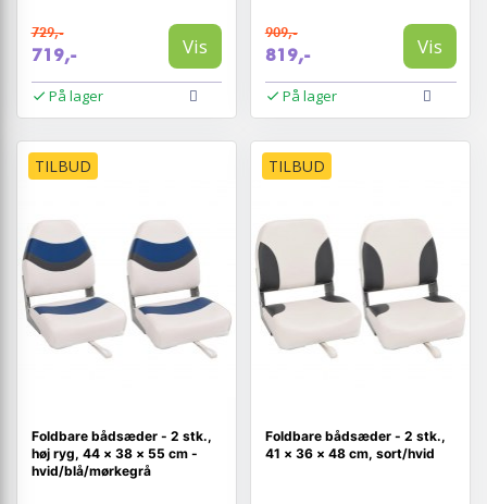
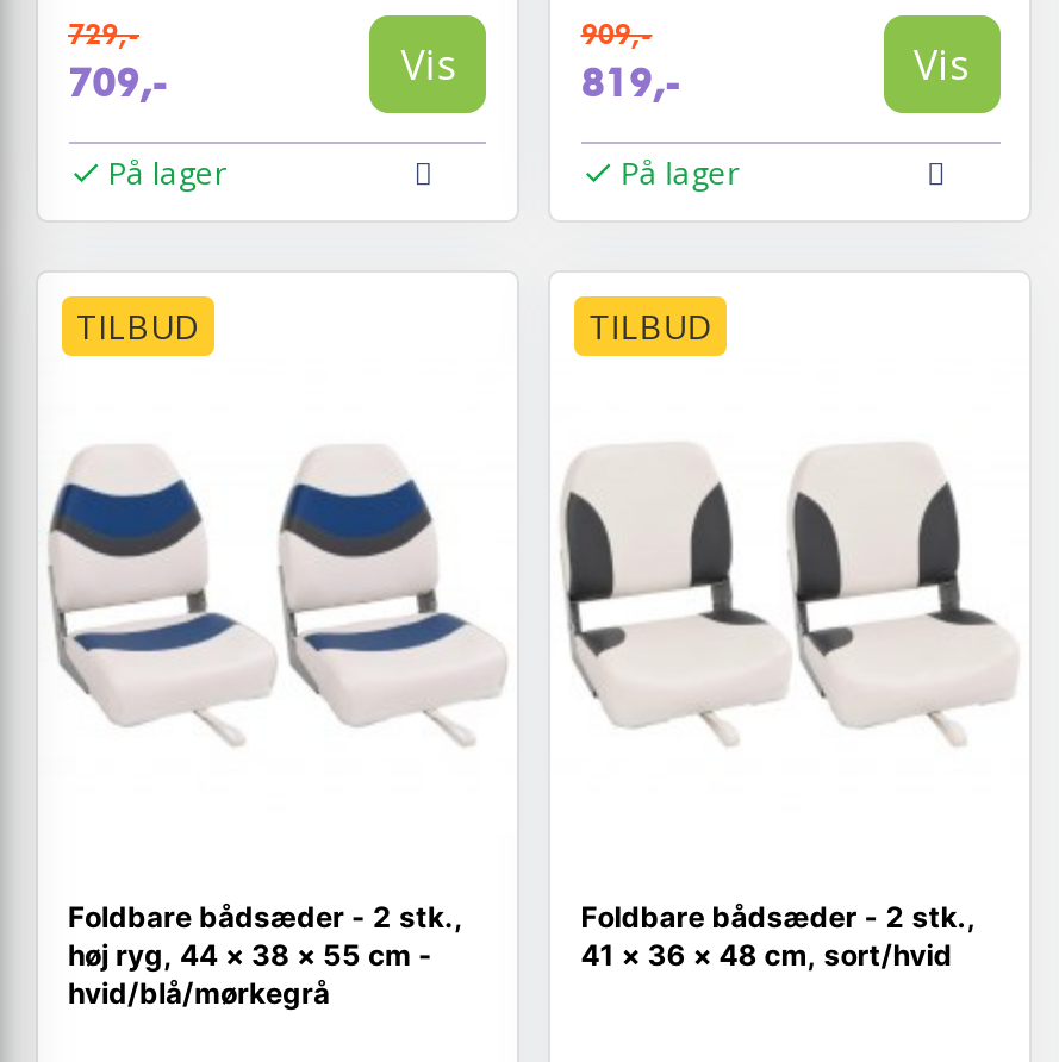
[31,45,77,65] 719,- -> [68,61,168,106] 709,-

